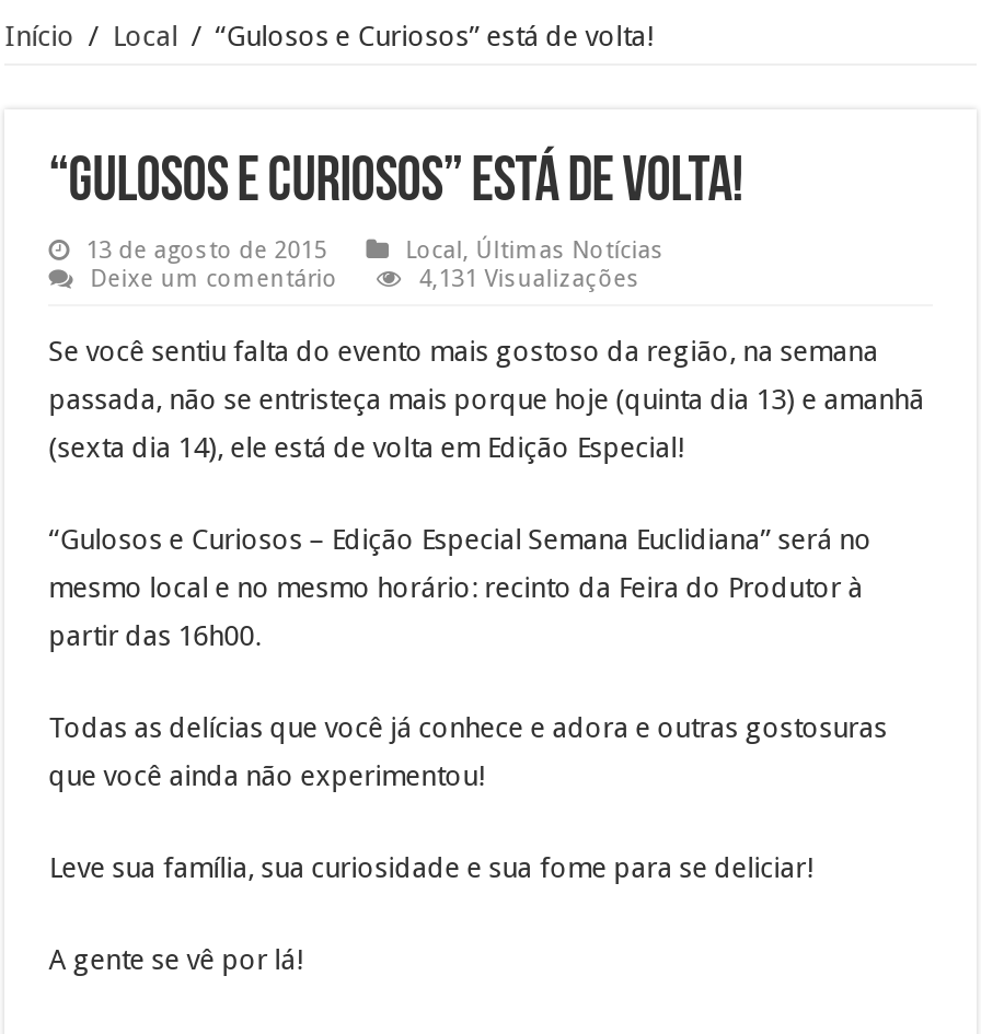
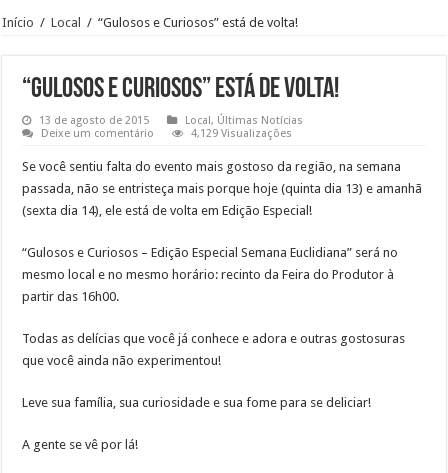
[419,265,640,293] 4,131 Visualizações -> [191,127,292,140] 4,129 Visualizações

